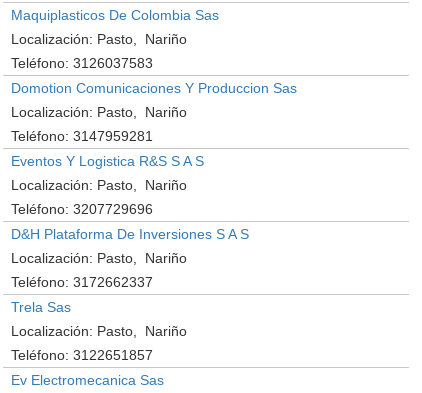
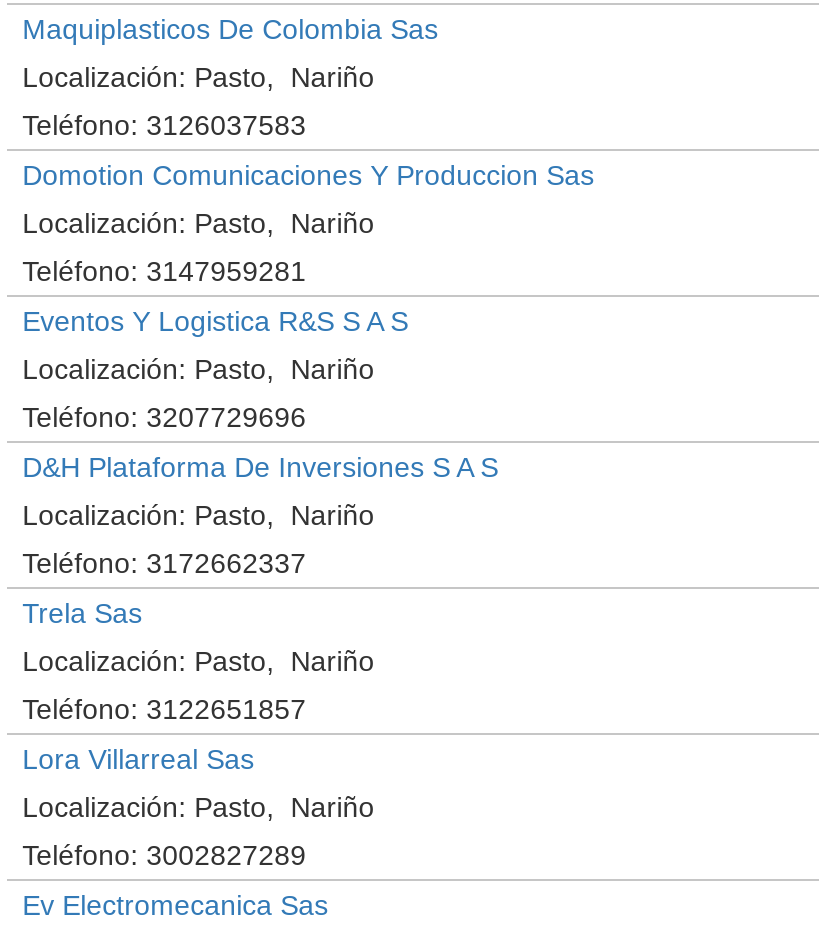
none -> [22,743,375,871] Lora Villarreal Sas | Localización: Pasto | Nariño | Teléfono: 3002827289

